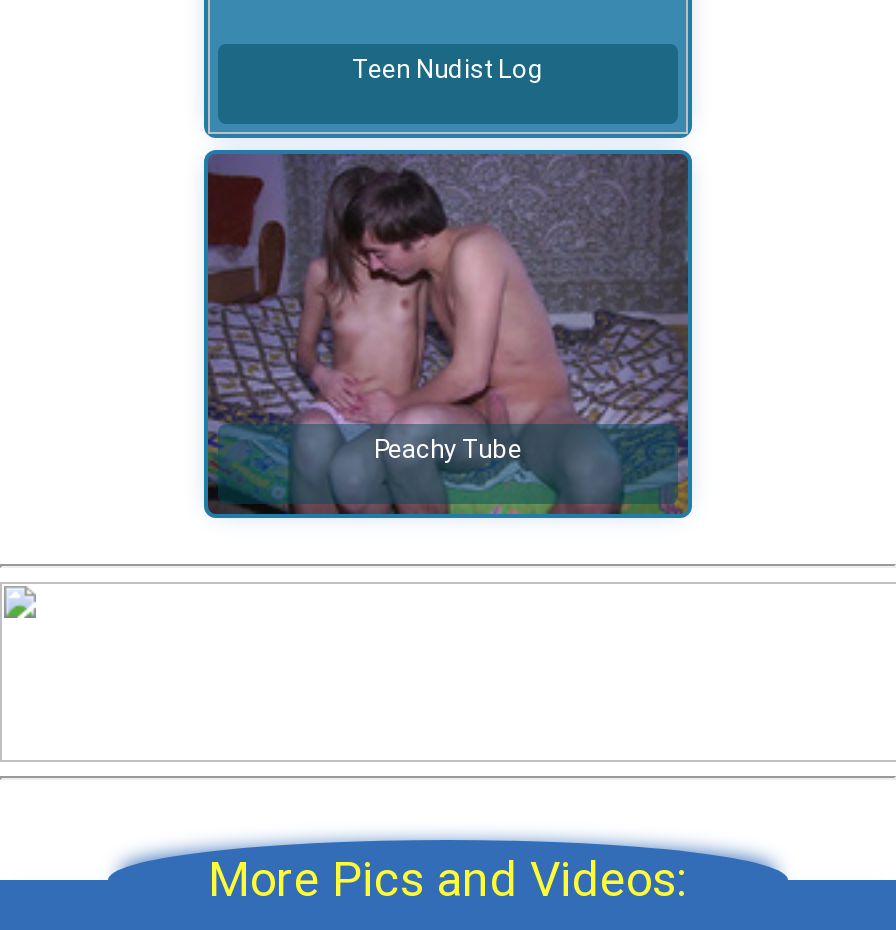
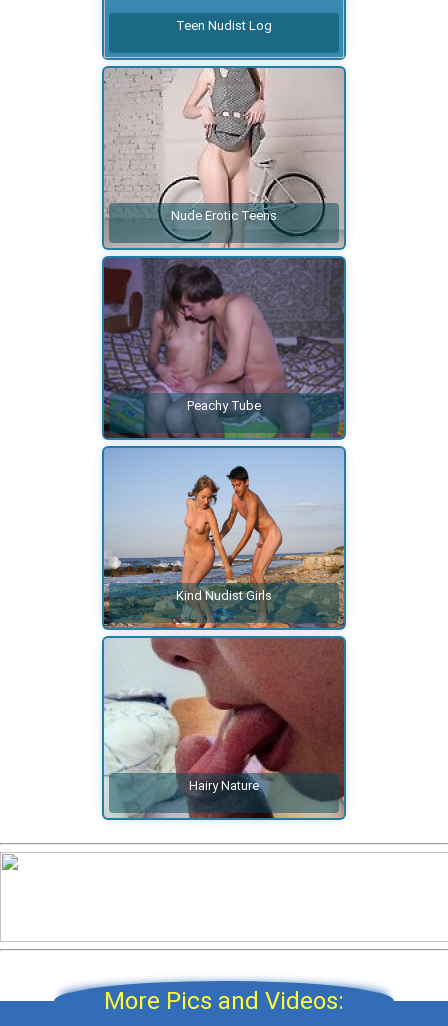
none -> [104,68,344,248] [image] | Nude Erotic Teens
none -> [102,445,346,629] [image] | Kind Nudist Girls
none -> [104,638,345,819] [image] | Hairy Nature

